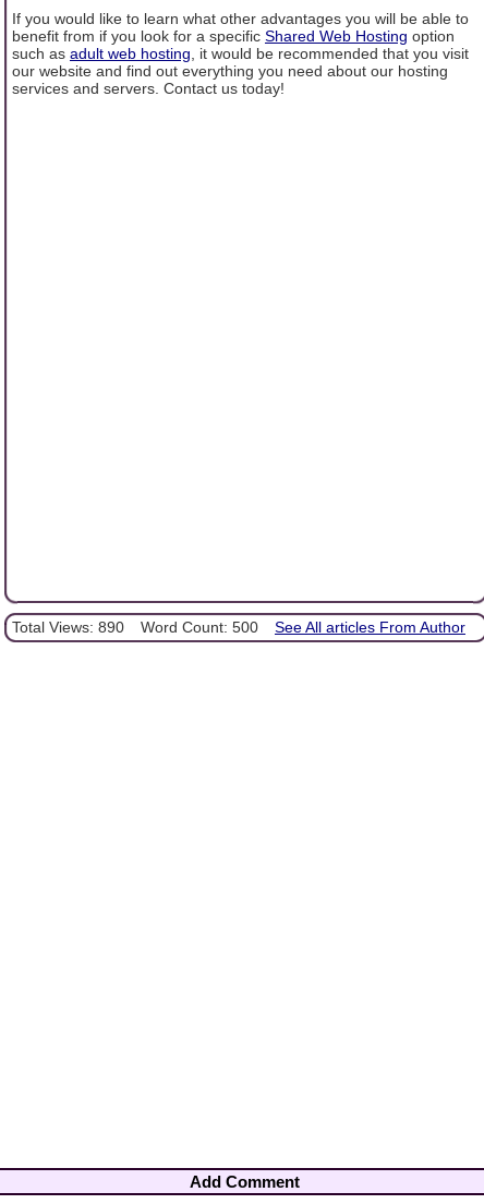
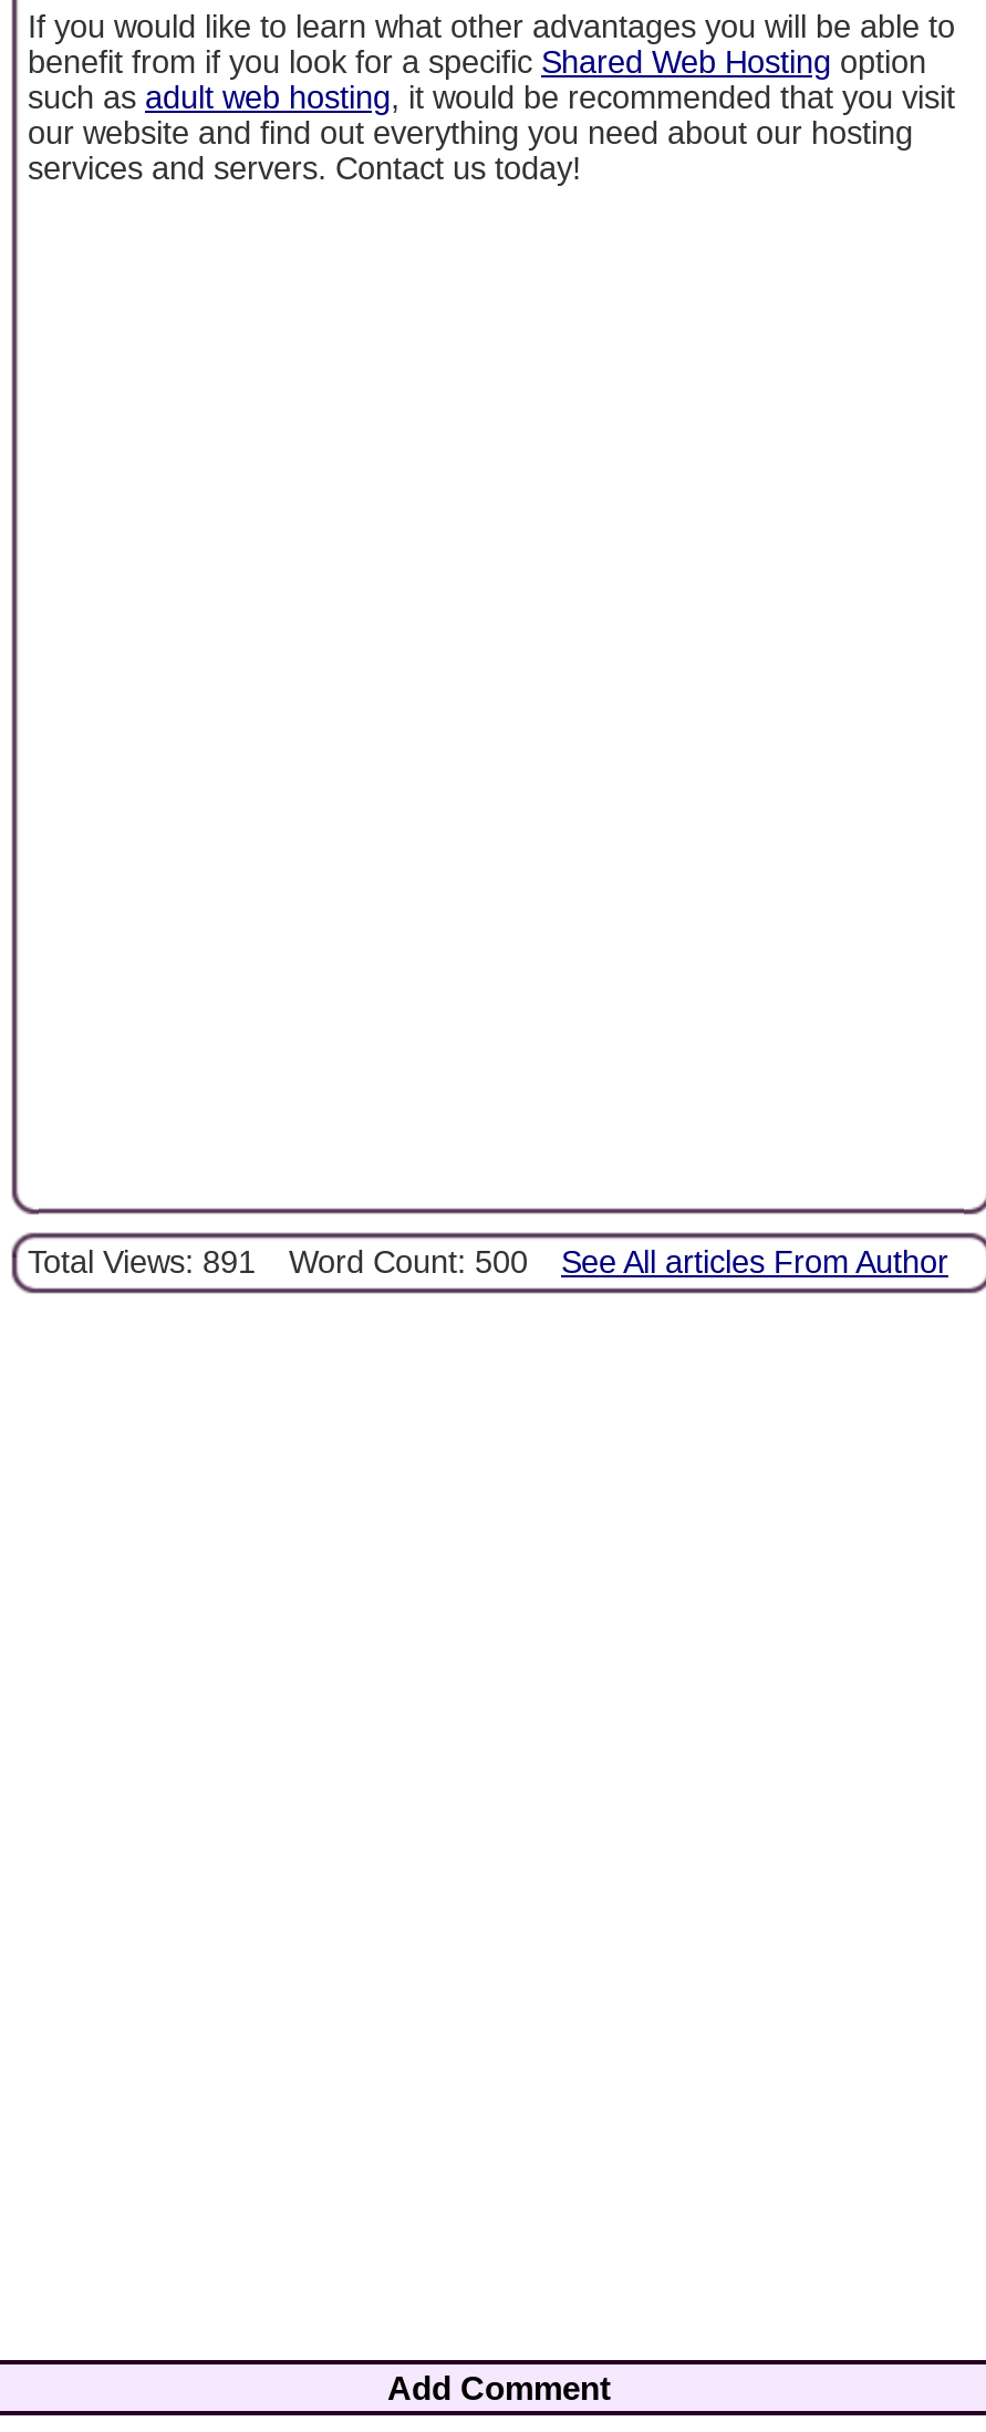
[12,618,465,635] Total Views: 890 Word Count: 500 See All articles From Author -> [28,1243,948,1279] Total Views: 891 Word Count: 500 See All articles From Author

